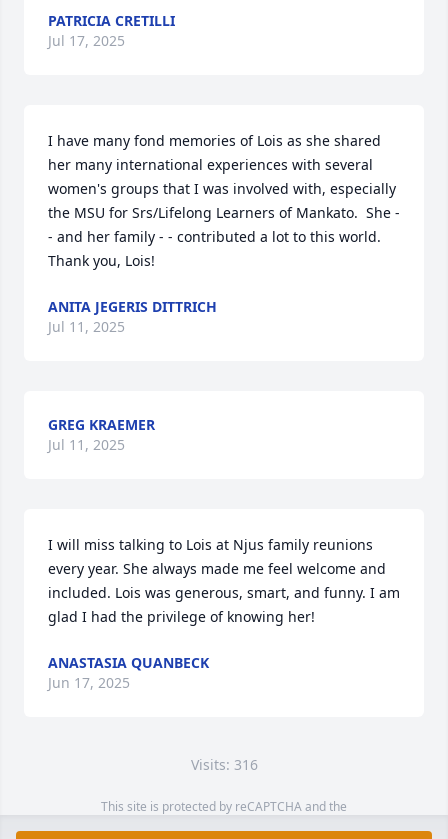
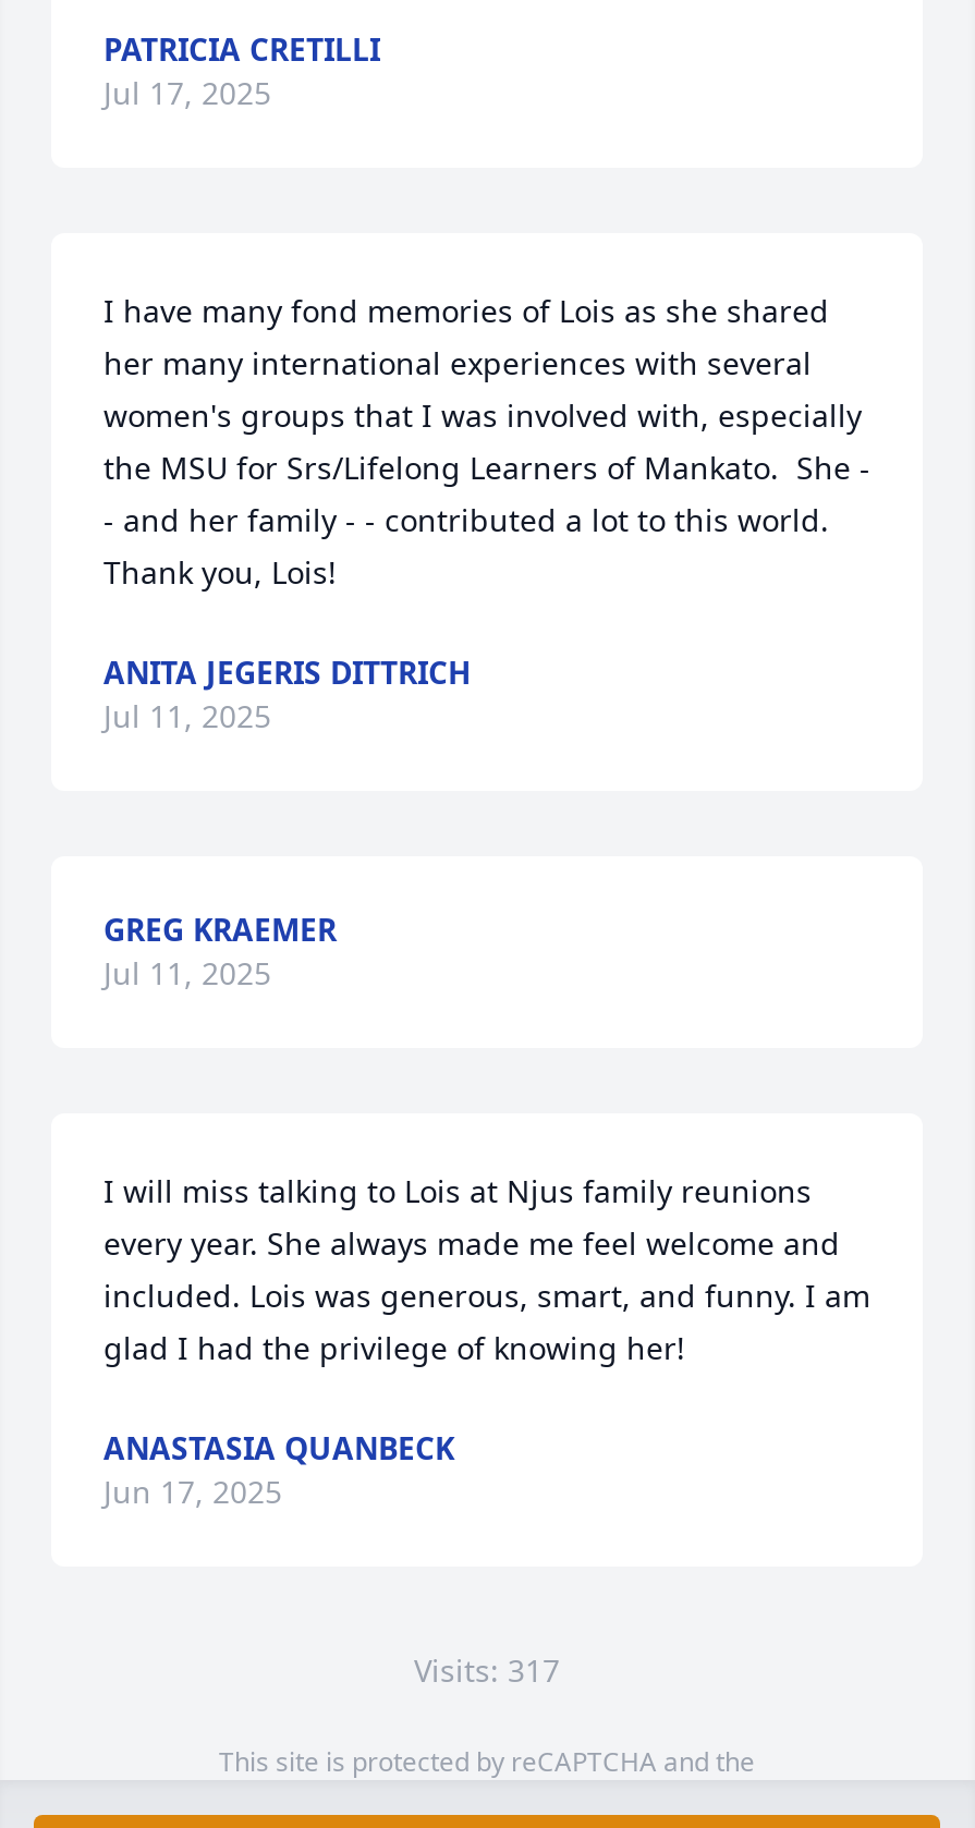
[190,755,257,774] Visits: 316 -> [414,1649,560,1691] Visits: 317

